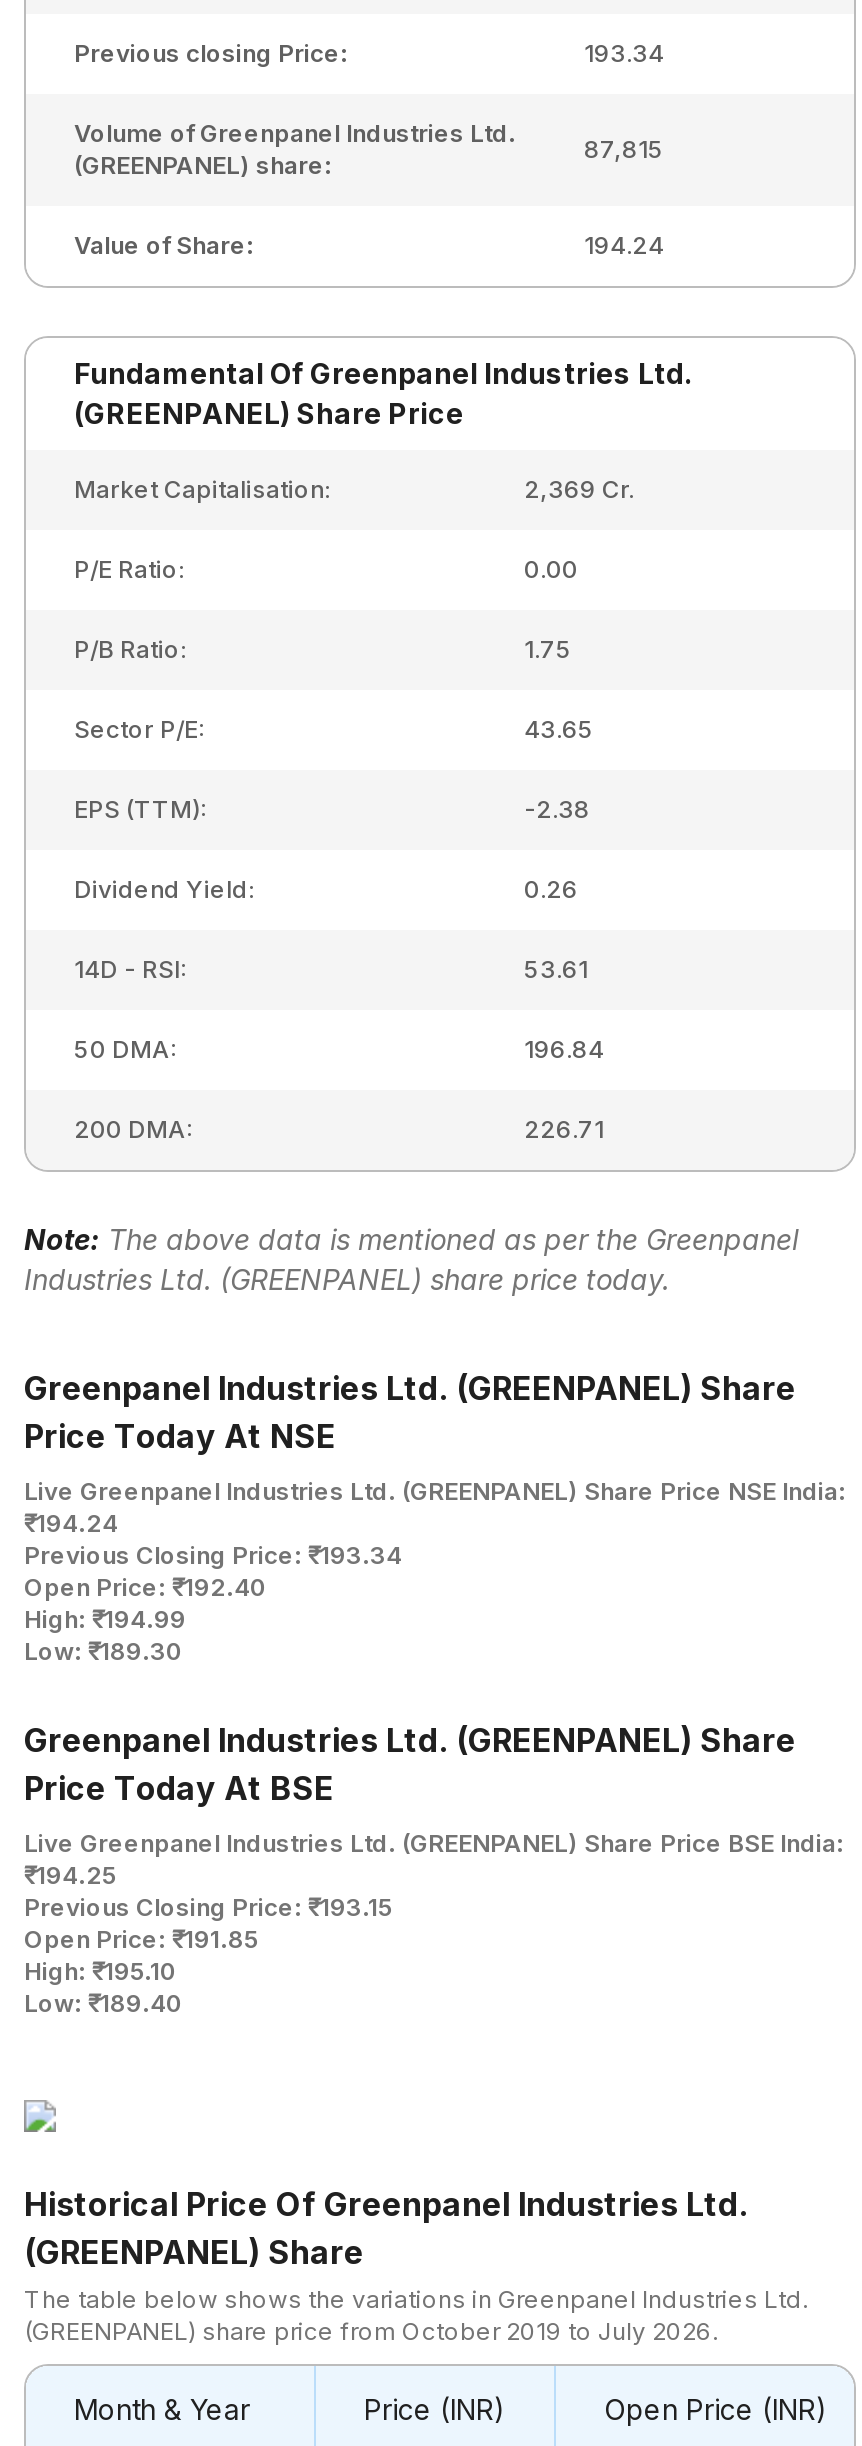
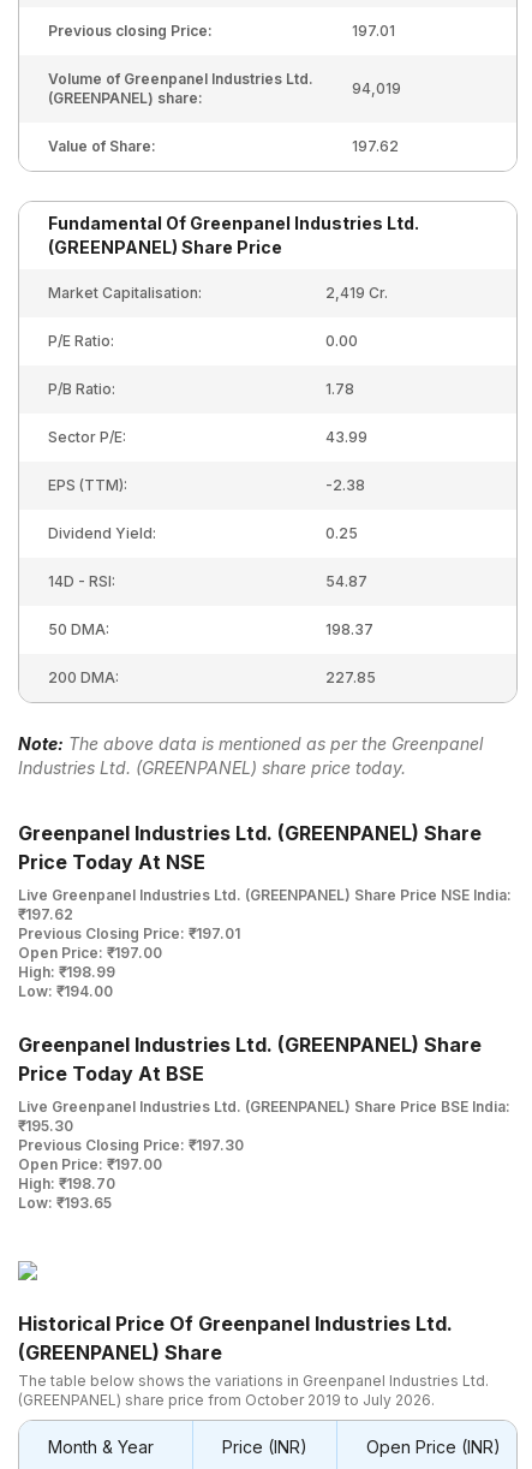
[584,38,664,68] 193.34 -> [352,21,395,39] 197.01
[584,134,664,164] 87,815 -> [352,79,401,97] 94,019
[584,230,664,260] 194.24 -> [352,137,399,155] 197.62
[524,474,634,504] 2,369 Cr. -> [325,283,388,301] 2,419 Cr.
[524,634,572,664] 1.75 -> [325,380,354,398] 1.78
[524,714,594,744] 43.65 -> [325,428,367,446] 43.99
[524,874,578,904] 0.26 -> [325,524,358,542] 0.25
[524,954,588,984] 53.61 -> [325,572,367,590] 54.87
[524,1034,604,1064] 196.84 -> [325,620,373,638] 198.37
[524,1114,604,1144] 226.71 -> [325,668,376,686] 227.85
[24,1508,118,1538] ₹194.24 -> [18,905,73,923] ₹197.62
[24,1540,402,1570] Previous Closing Price: ₹193.34 -> [18,924,240,942] Previous Closing Price: ₹197.01
[24,1572,266,1602] Open Price: ₹192.40 -> [18,943,162,961] Open Price: ₹197.00
[24,1604,186,1634] High: ₹194.99 -> [18,963,115,981] High: ₹198.99
[24,1636,182,1666] Low: ₹189.30 -> [18,982,113,1000] Low: ₹194.00
[24,1860,116,1890] ₹194.25 -> [18,1117,73,1135] ₹195.30
[24,1892,392,1922] Previous Closing Price: ₹193.15 -> [18,1136,244,1154] Previous Closing Price: ₹197.30
[24,1924,258,1954] Open Price: ₹191.85 -> [18,1155,162,1173] Open Price: ₹197.00
[24,1956,176,1986] High: ₹195.10 -> [18,1174,115,1192] High: ₹198.70
[24,1988,182,2018] Low: ₹189.40 -> [18,1193,112,1212] Low: ₹193.65

